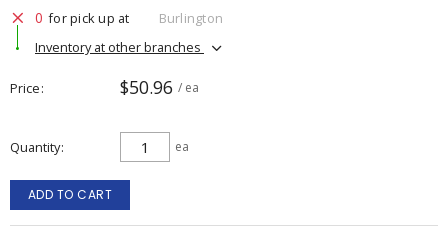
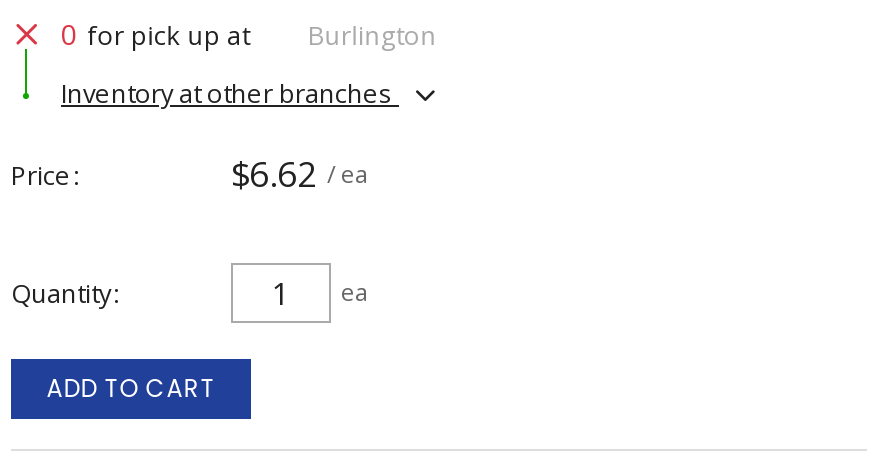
[120,75,199,99] $50.96 / ea -> [231,149,369,197] $6.62 / ea

